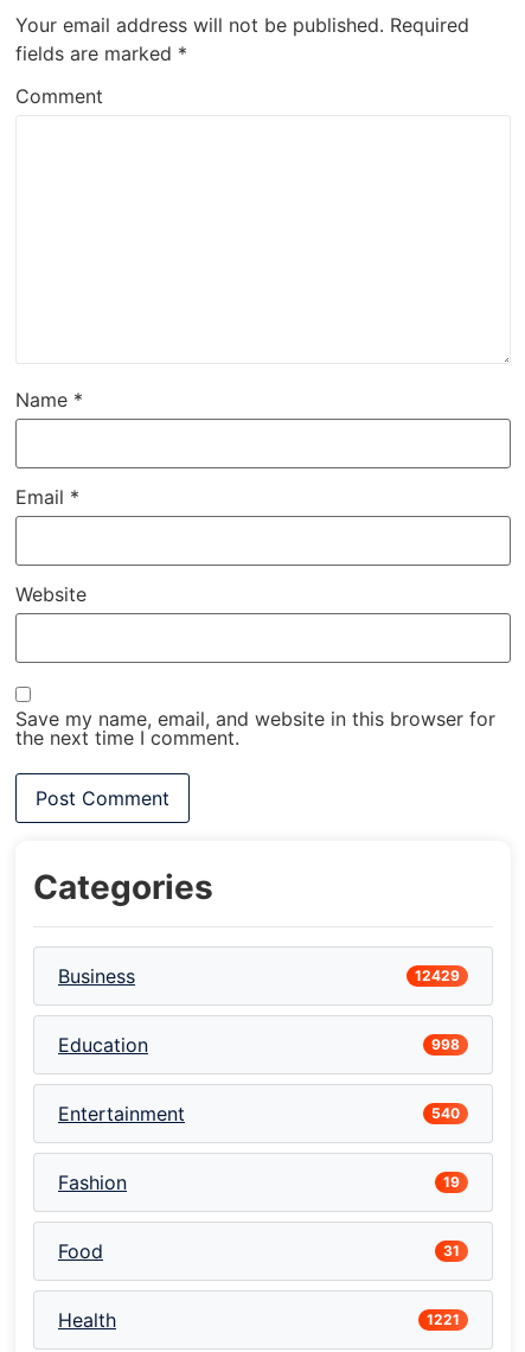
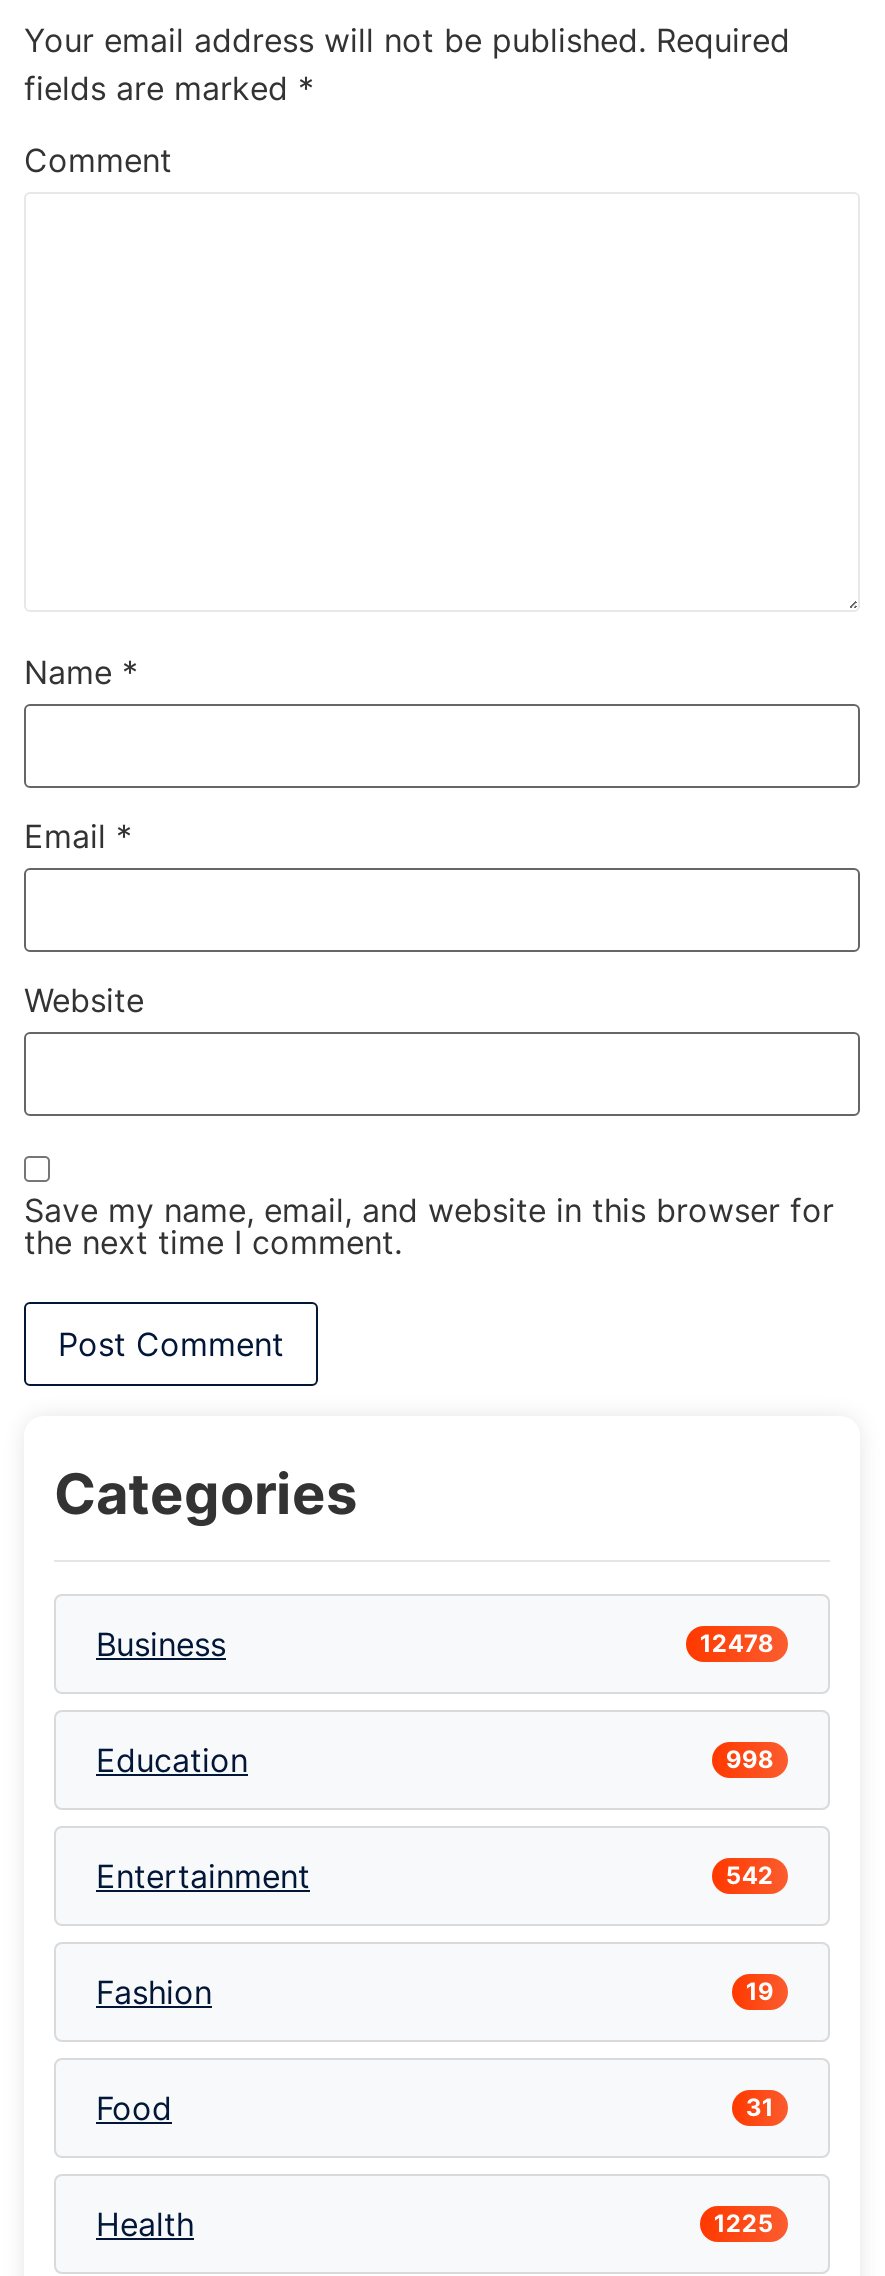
[415,966,460,984] 12429 -> [700,1627,774,1657] 12478
[431,1104,460,1121] 540 -> [726,1859,774,1889] 542
[426,1310,460,1328] 1221 -> [714,2207,774,2237] 1225

